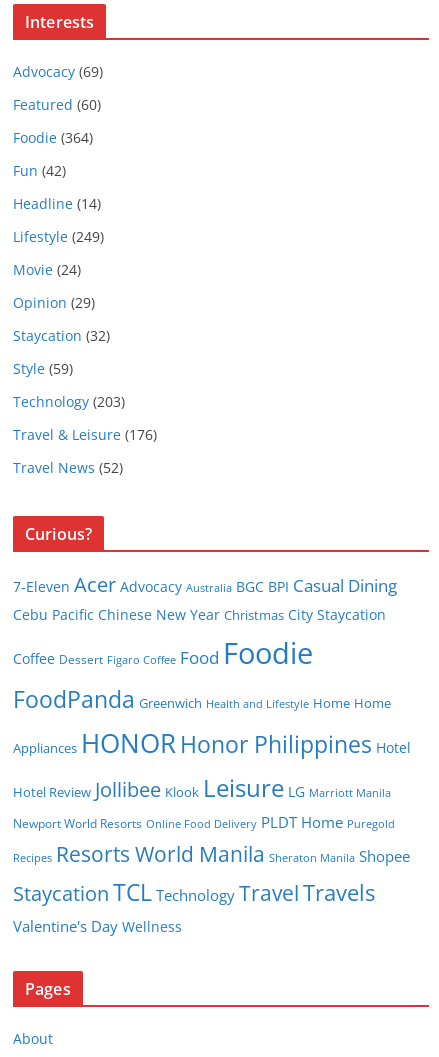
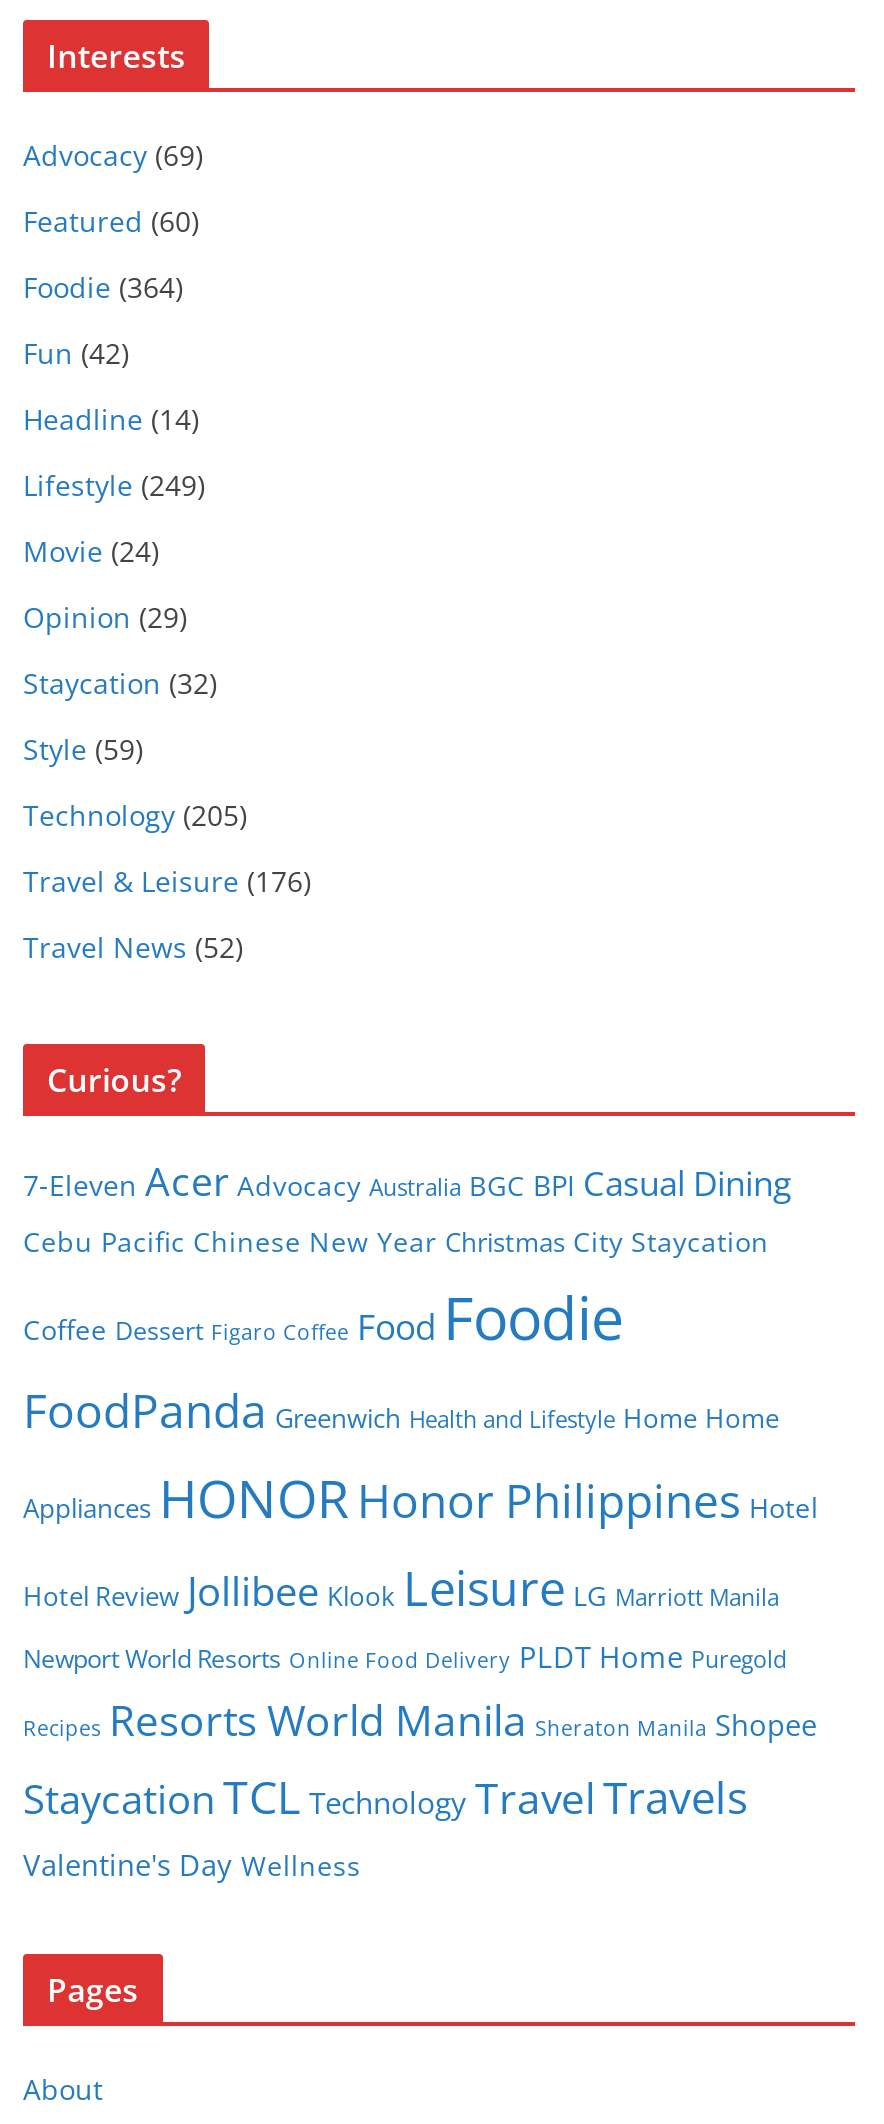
[13,392,125,411] Technology (203) -> [23,796,247,834] Technology (205)

